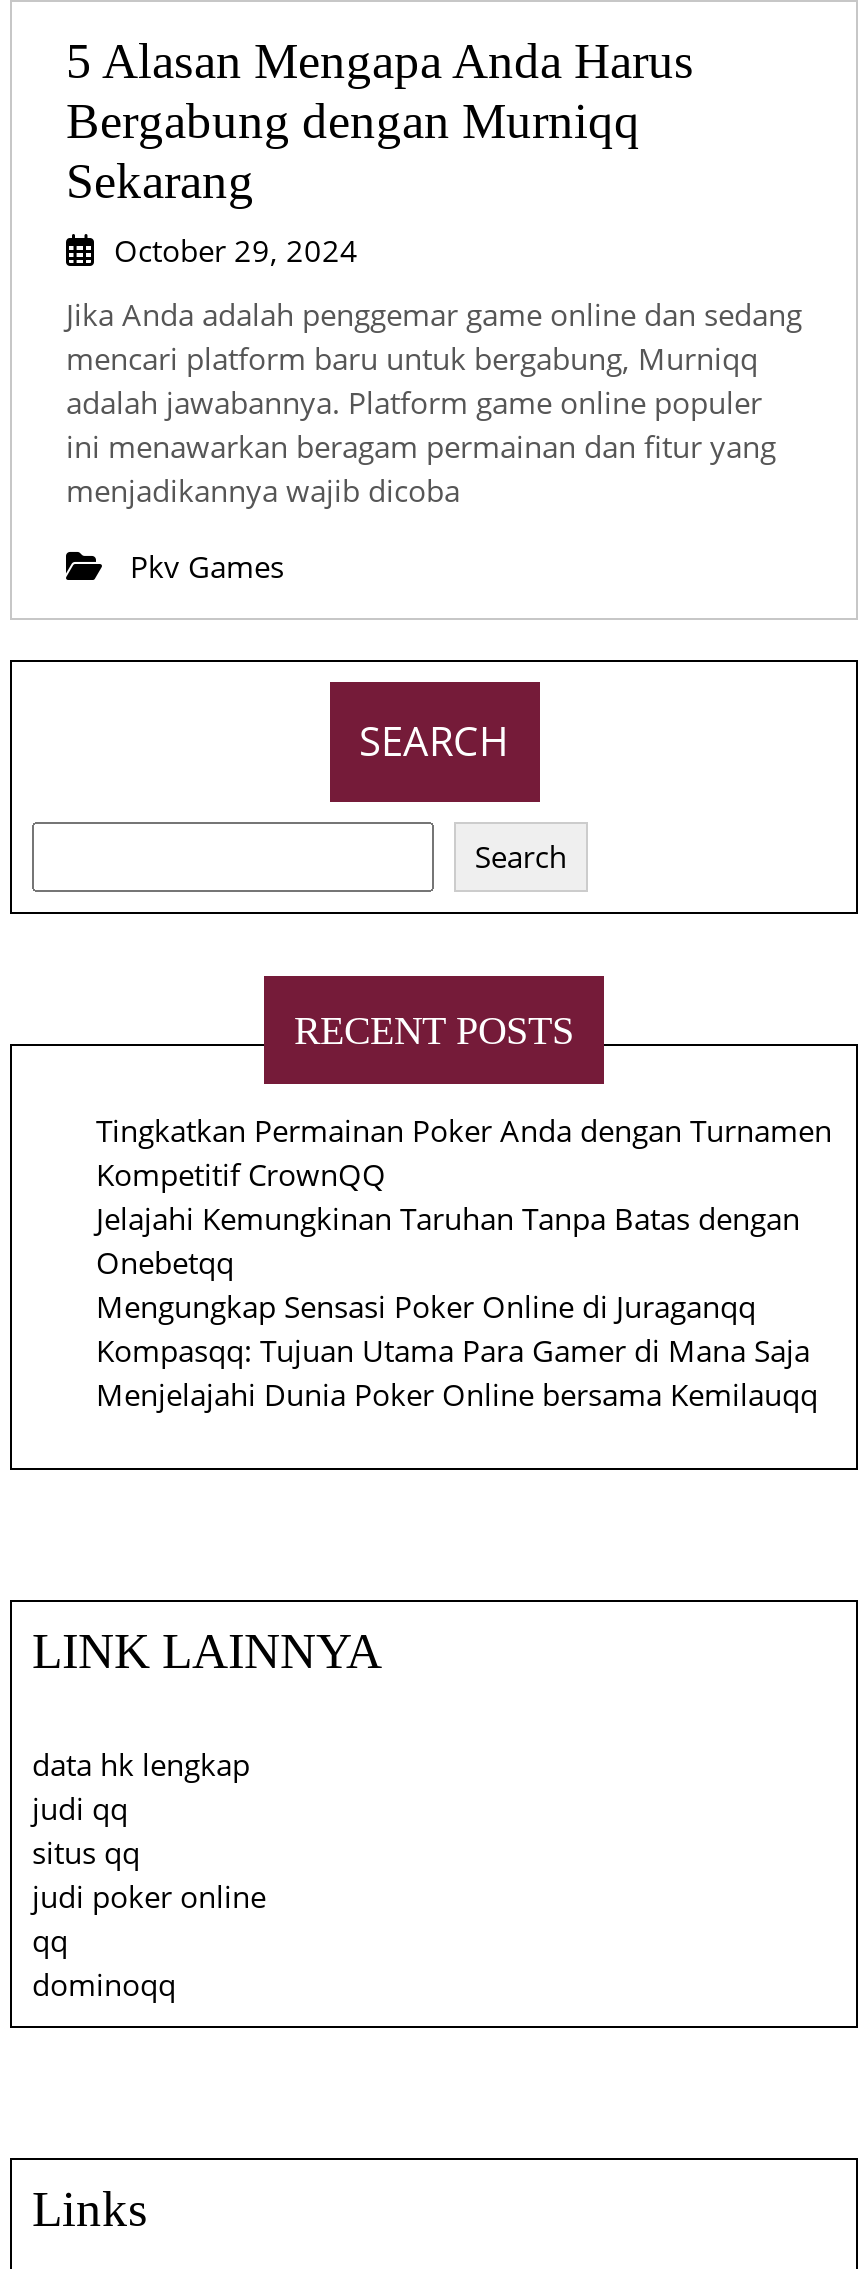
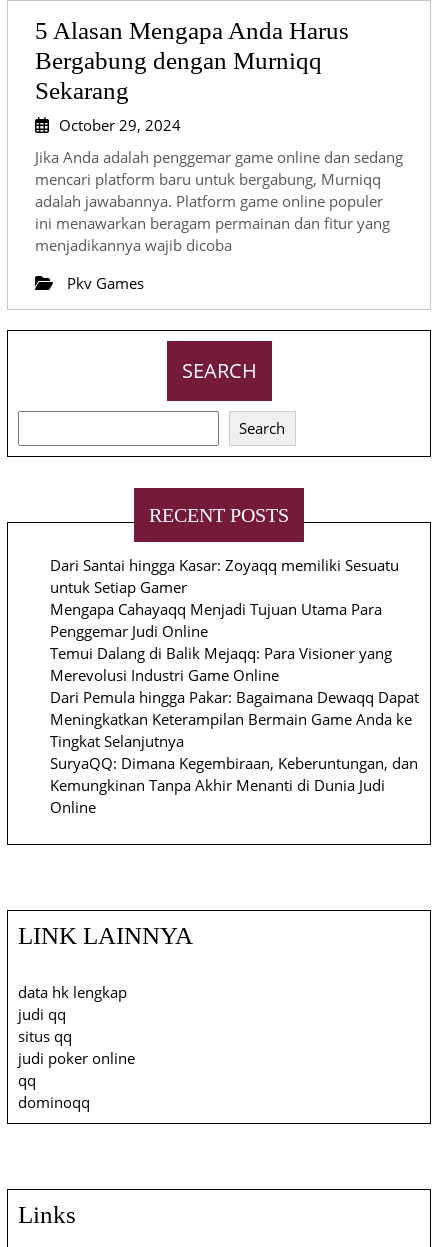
[96,1110,832,1414] Tingkatkan Permainan Poker Anda dengan Turnamen | Kompetitif CrownQQ | Jelajahi Kemungkinan Taruhan Tanpa Batas dengan | Onebetqq | Mengungkap Sensasi Poker Online di Juraganqq | Kompasqq: Tujuan Utama Para Gamer di Mana Saja | Menjelajahi Dunia Poker Online bersama Kemilauqq -> [50,555,419,817] Dari Santai hingga Kasar: Zoyaqq memiliki Sesuatu | untuk Setiap Gamer | Mengapa Cahayaqq Menjadi Tujuan Utama Para | Penggemar Judi Online | Temui Dalang di Balik Mejaqq: Para Visioner yang | Merevolusi Industri Game Online | Dari Pemula hingga Pakar: Bagaimana Dewaqq Dapat | Meningkatkan Keterampilan Bermain Game Anda ke | Tingkat Selanjutnya | SuryaQQ: Dimana Kegembiraan, Keberuntungan, dan | Kemungkinan Tanpa Akhir Menanti di Dunia Judi | Online

